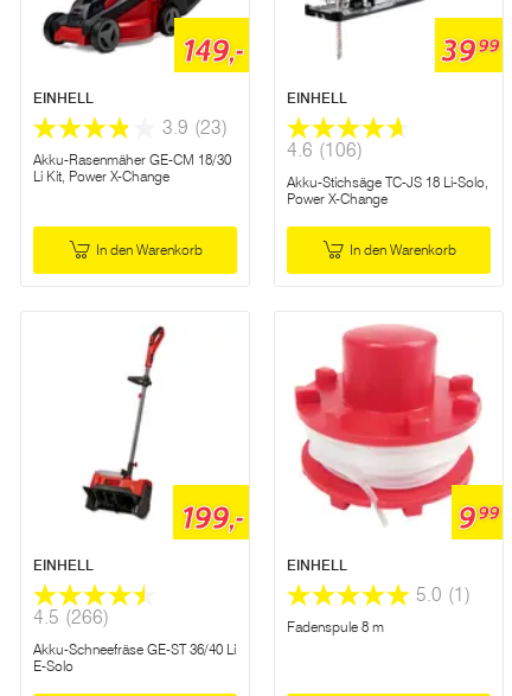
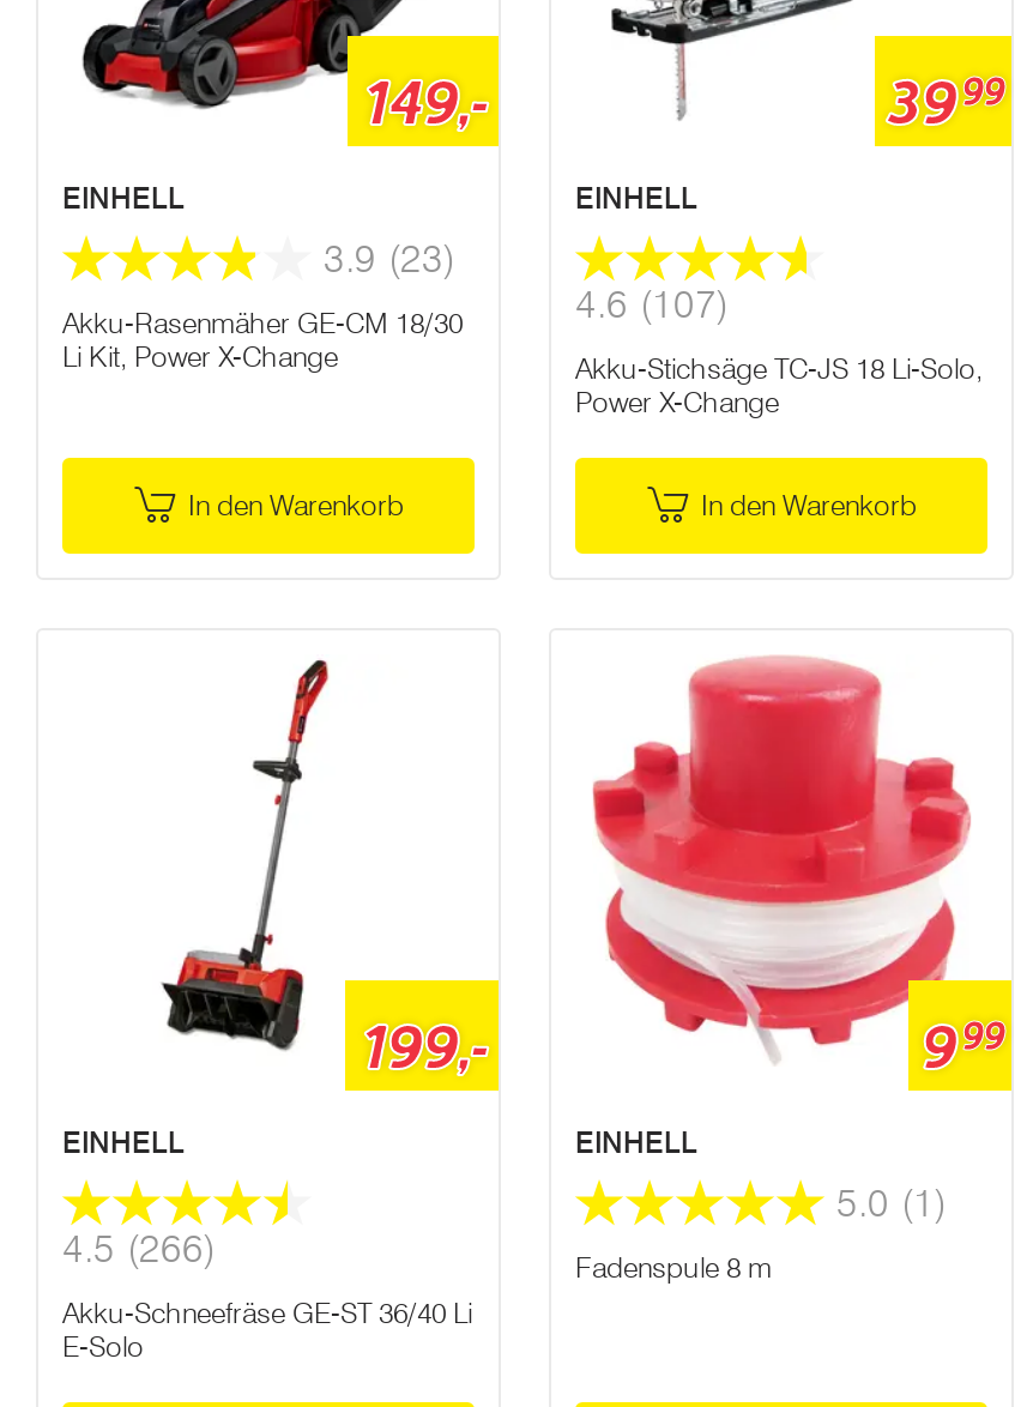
[287,140,363,162] 4.6 (106) -> [575,283,729,328] 4.6 (107)

